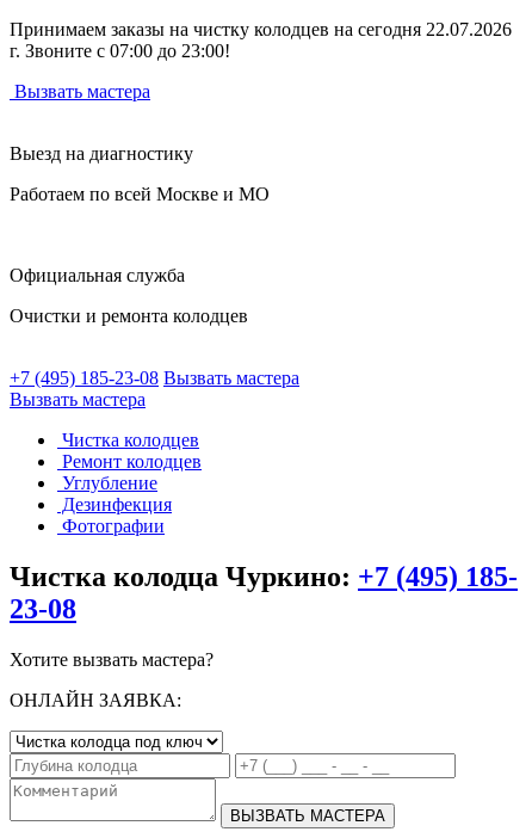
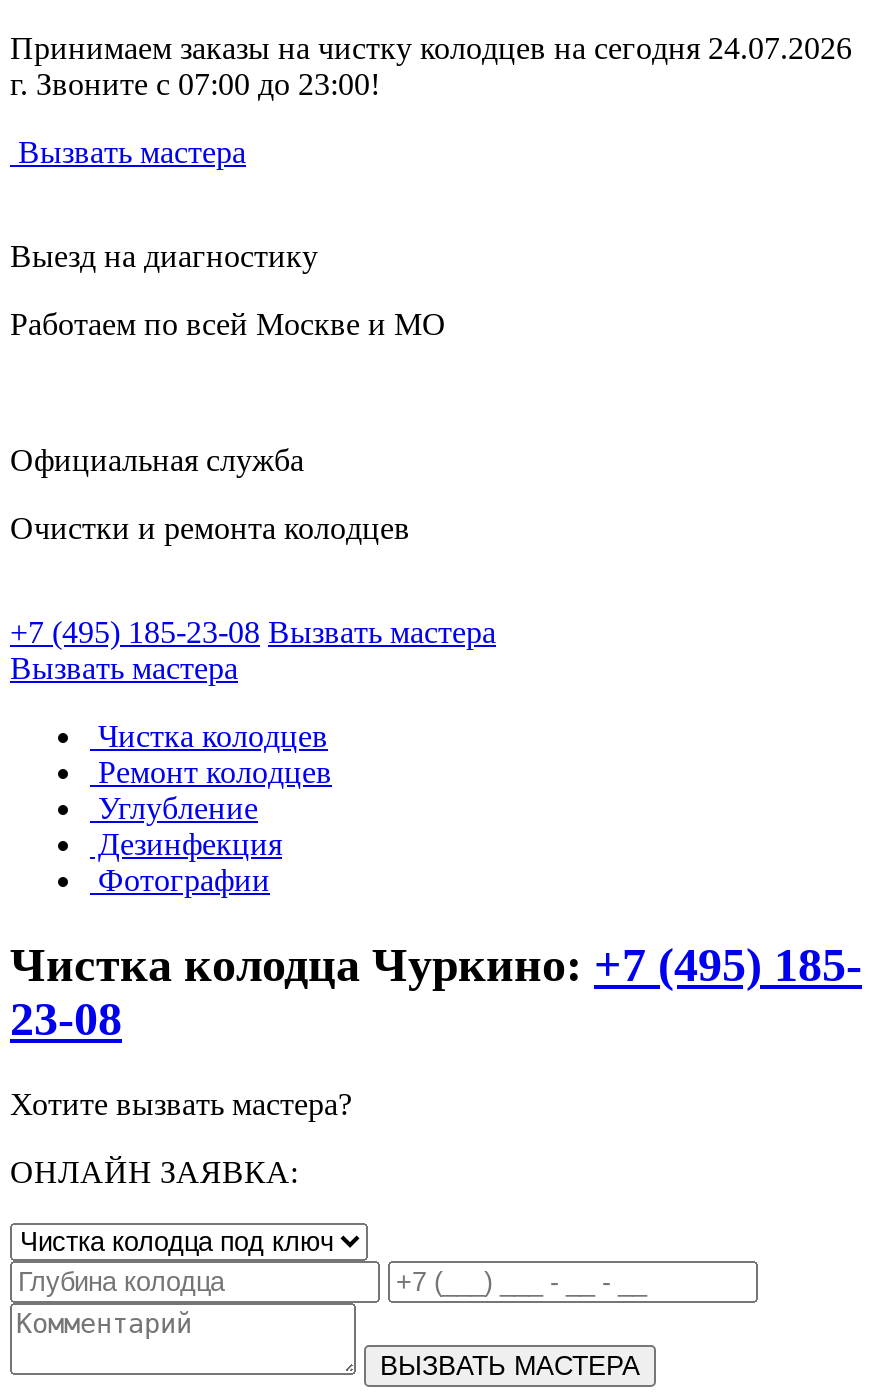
[10,19,512,39] Принимаем заказы на чистку колодцев на сегодня 22.07.2026 -> [10,31,852,65] Принимаем заказы на чистку колодцев на сегодня 24.07.2026

